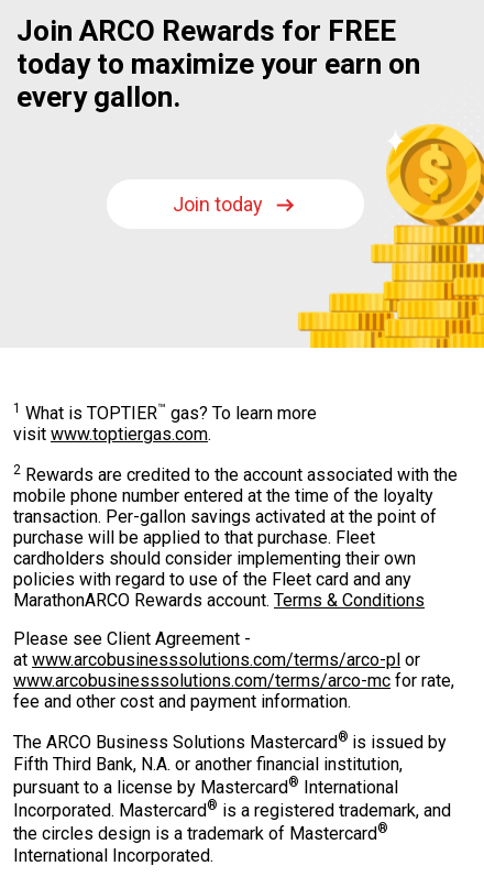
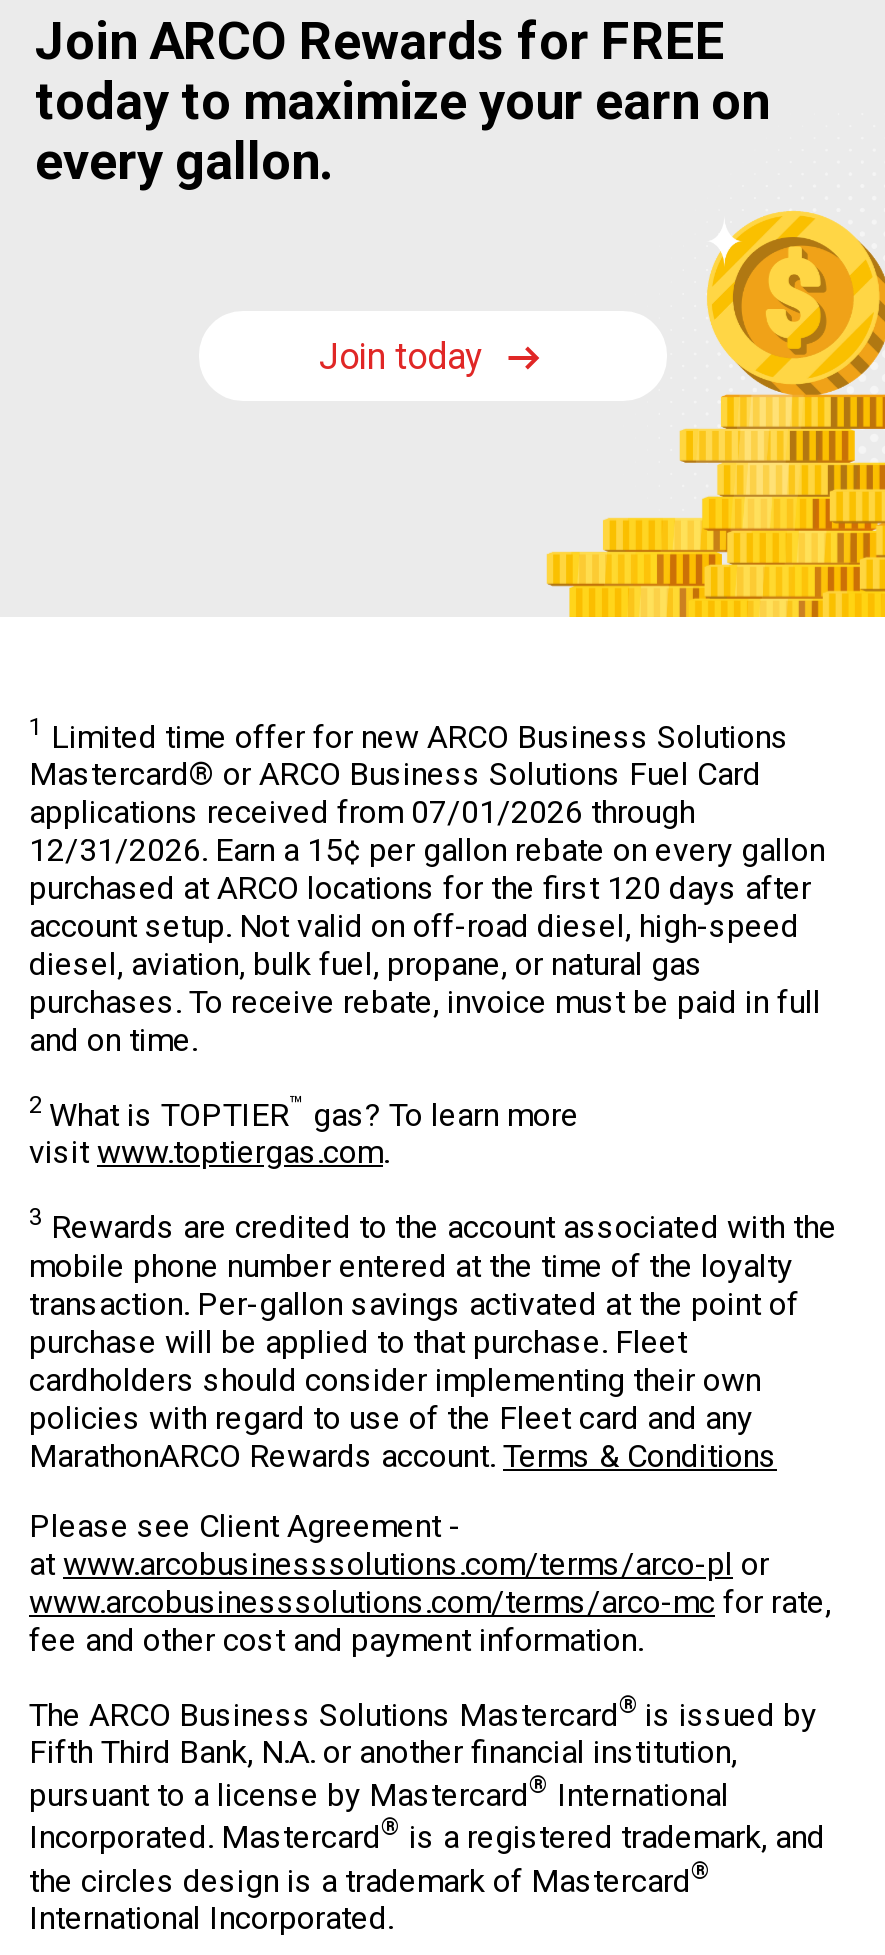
[13,400,317,424] 1 What is TOPTIER™ gas? To learn more -> [29,713,825,1134] 1 Limited time offer for new ARCO Business Solutions | Mastercard® or ARCO Business Solutions Fuel Card | applications received from 07/01/2026 through | 12/31/2026. Earn a 15¢ per gallon rebate on every gallon | purchased at ARCO locations for the first 120 days after | account setup. Not valid on off-road diesel, high-speed | diesel, aviation, bulk fuel, propane, or natural gas | purchases. To receive rebate, invoice must be paid in full | and on time. | 2 What is TOPTIER™ gas? To learn more
[13,462,458,486] 2 Rewards are credited to the account associated with the -> [29,1204,837,1247] 3 Rewards are credited to the account associated with the

